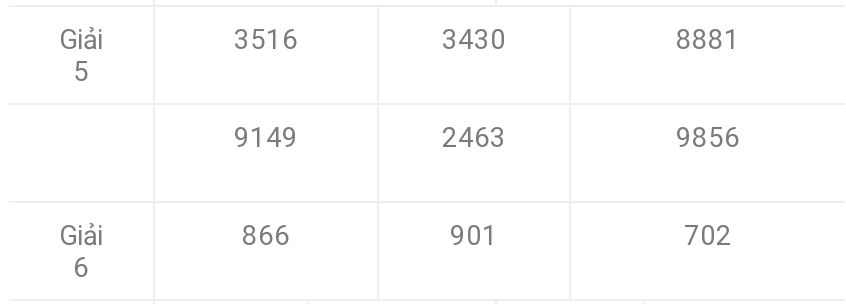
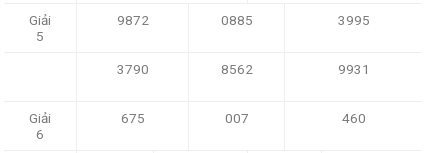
[234,23,298,55] 3516 -> [116,12,148,28] 9872
[442,23,506,55] 3430 -> [220,12,252,28] 0885
[676,23,740,55] 8881 -> [337,12,369,28] 3995
[234,121,298,153] 9149 -> [116,61,148,77] 3790
[442,121,506,153] 2463 -> [220,61,252,77] 8562
[676,121,740,153] 9856 -> [337,61,369,77] 9931
[242,219,290,251] 866 -> [120,110,144,126] 675
[450,219,498,251] 901 -> [224,110,248,126] 007
[684,219,732,251] 702 -> [341,110,365,126] 460

